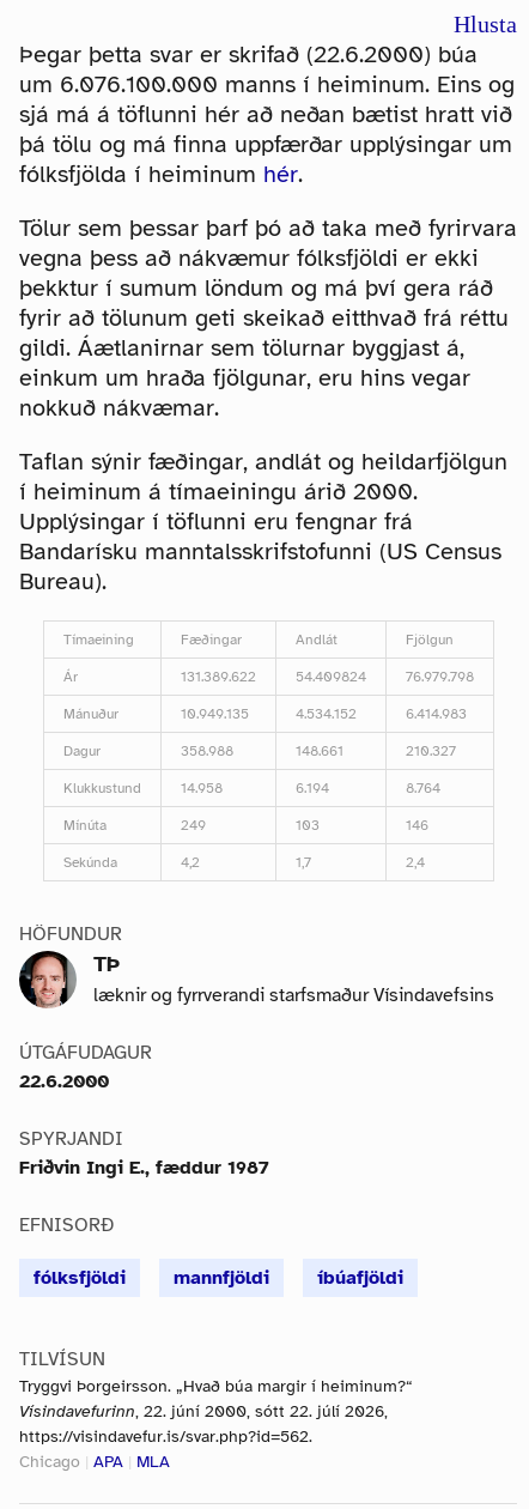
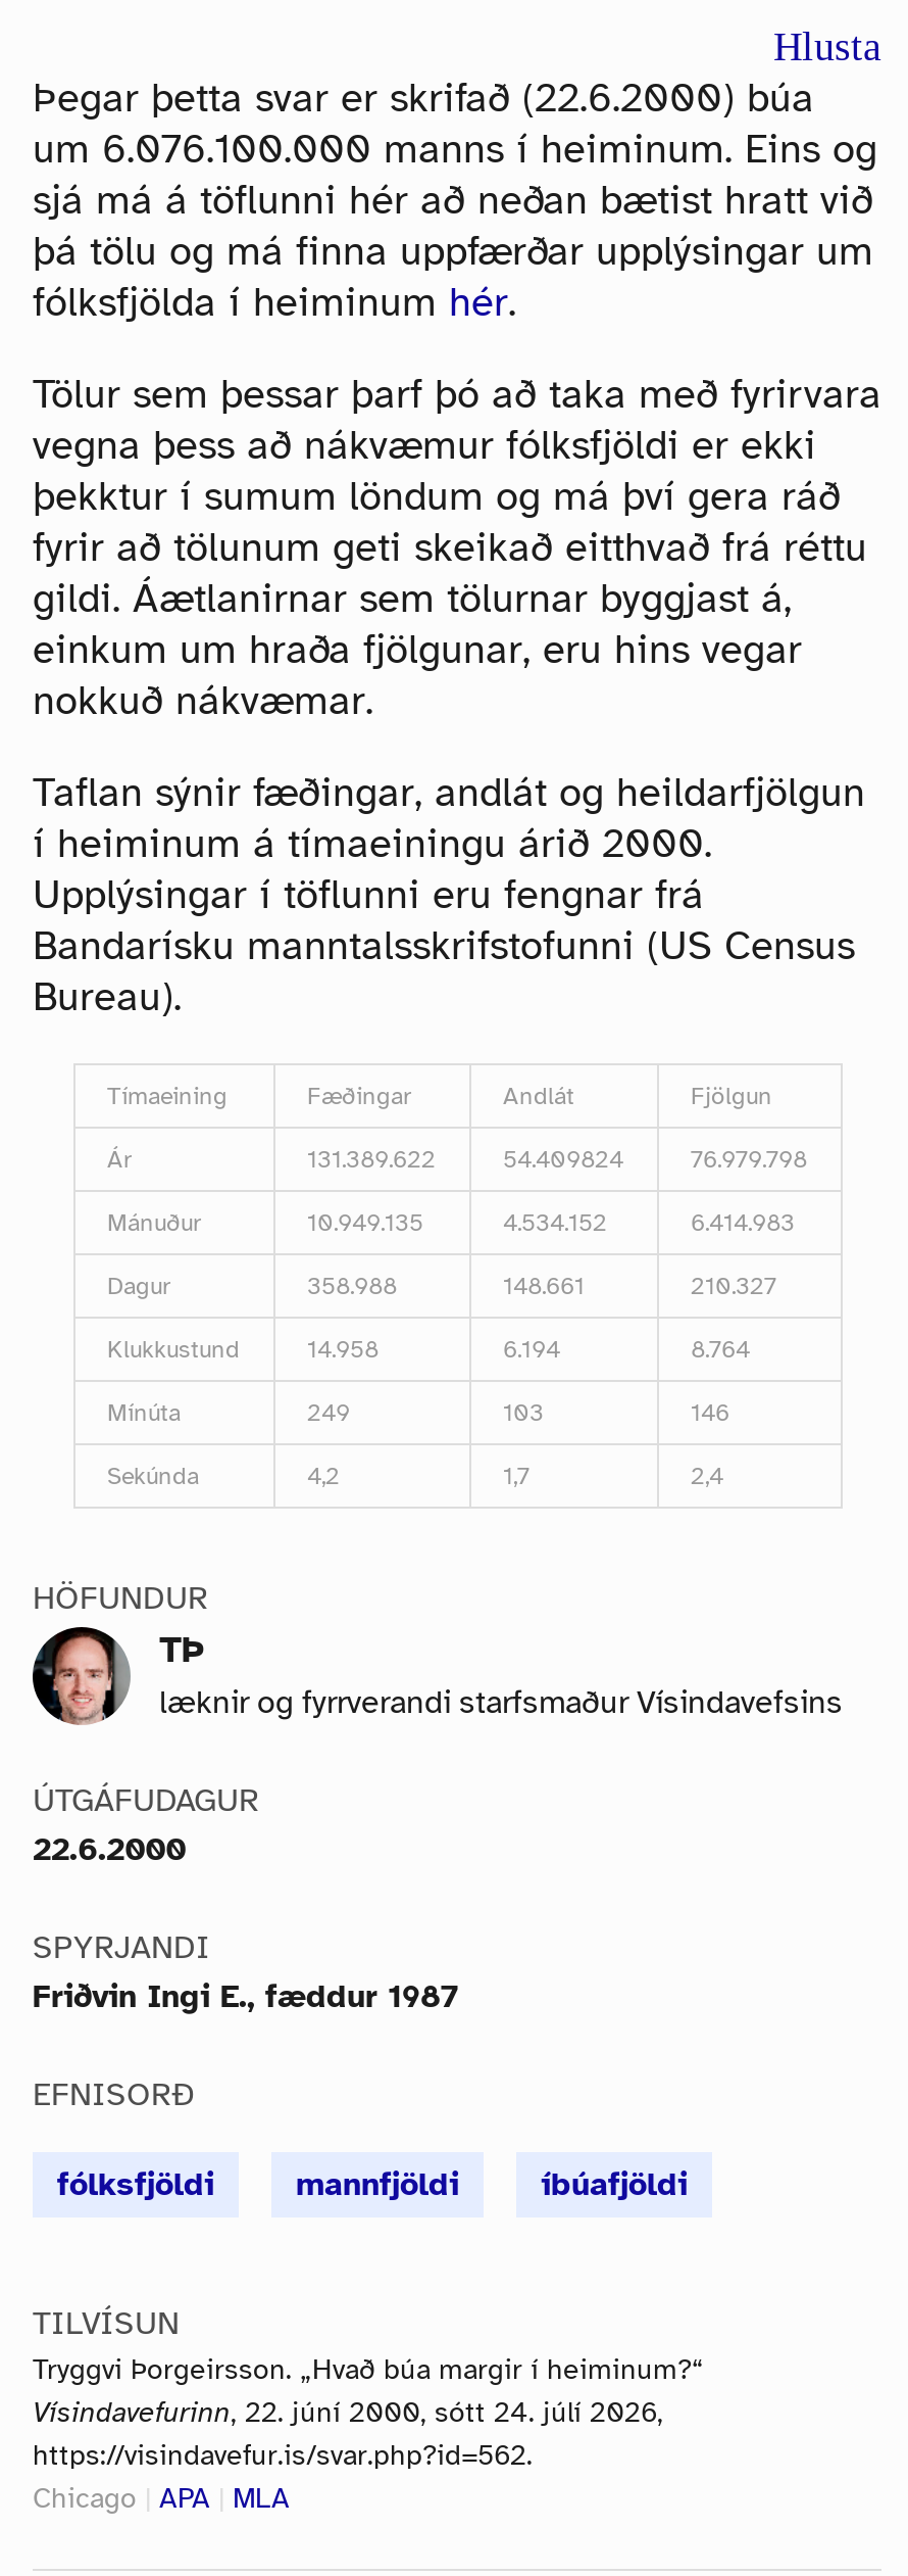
[19,1401,388,1422] Vísindavefurinn, 22. júní 2000, sótt 22. júlí 2026, -> [33,2395,663,2430] Vísindavefurinn, 22. júní 2000, sótt 24. júlí 2026,

